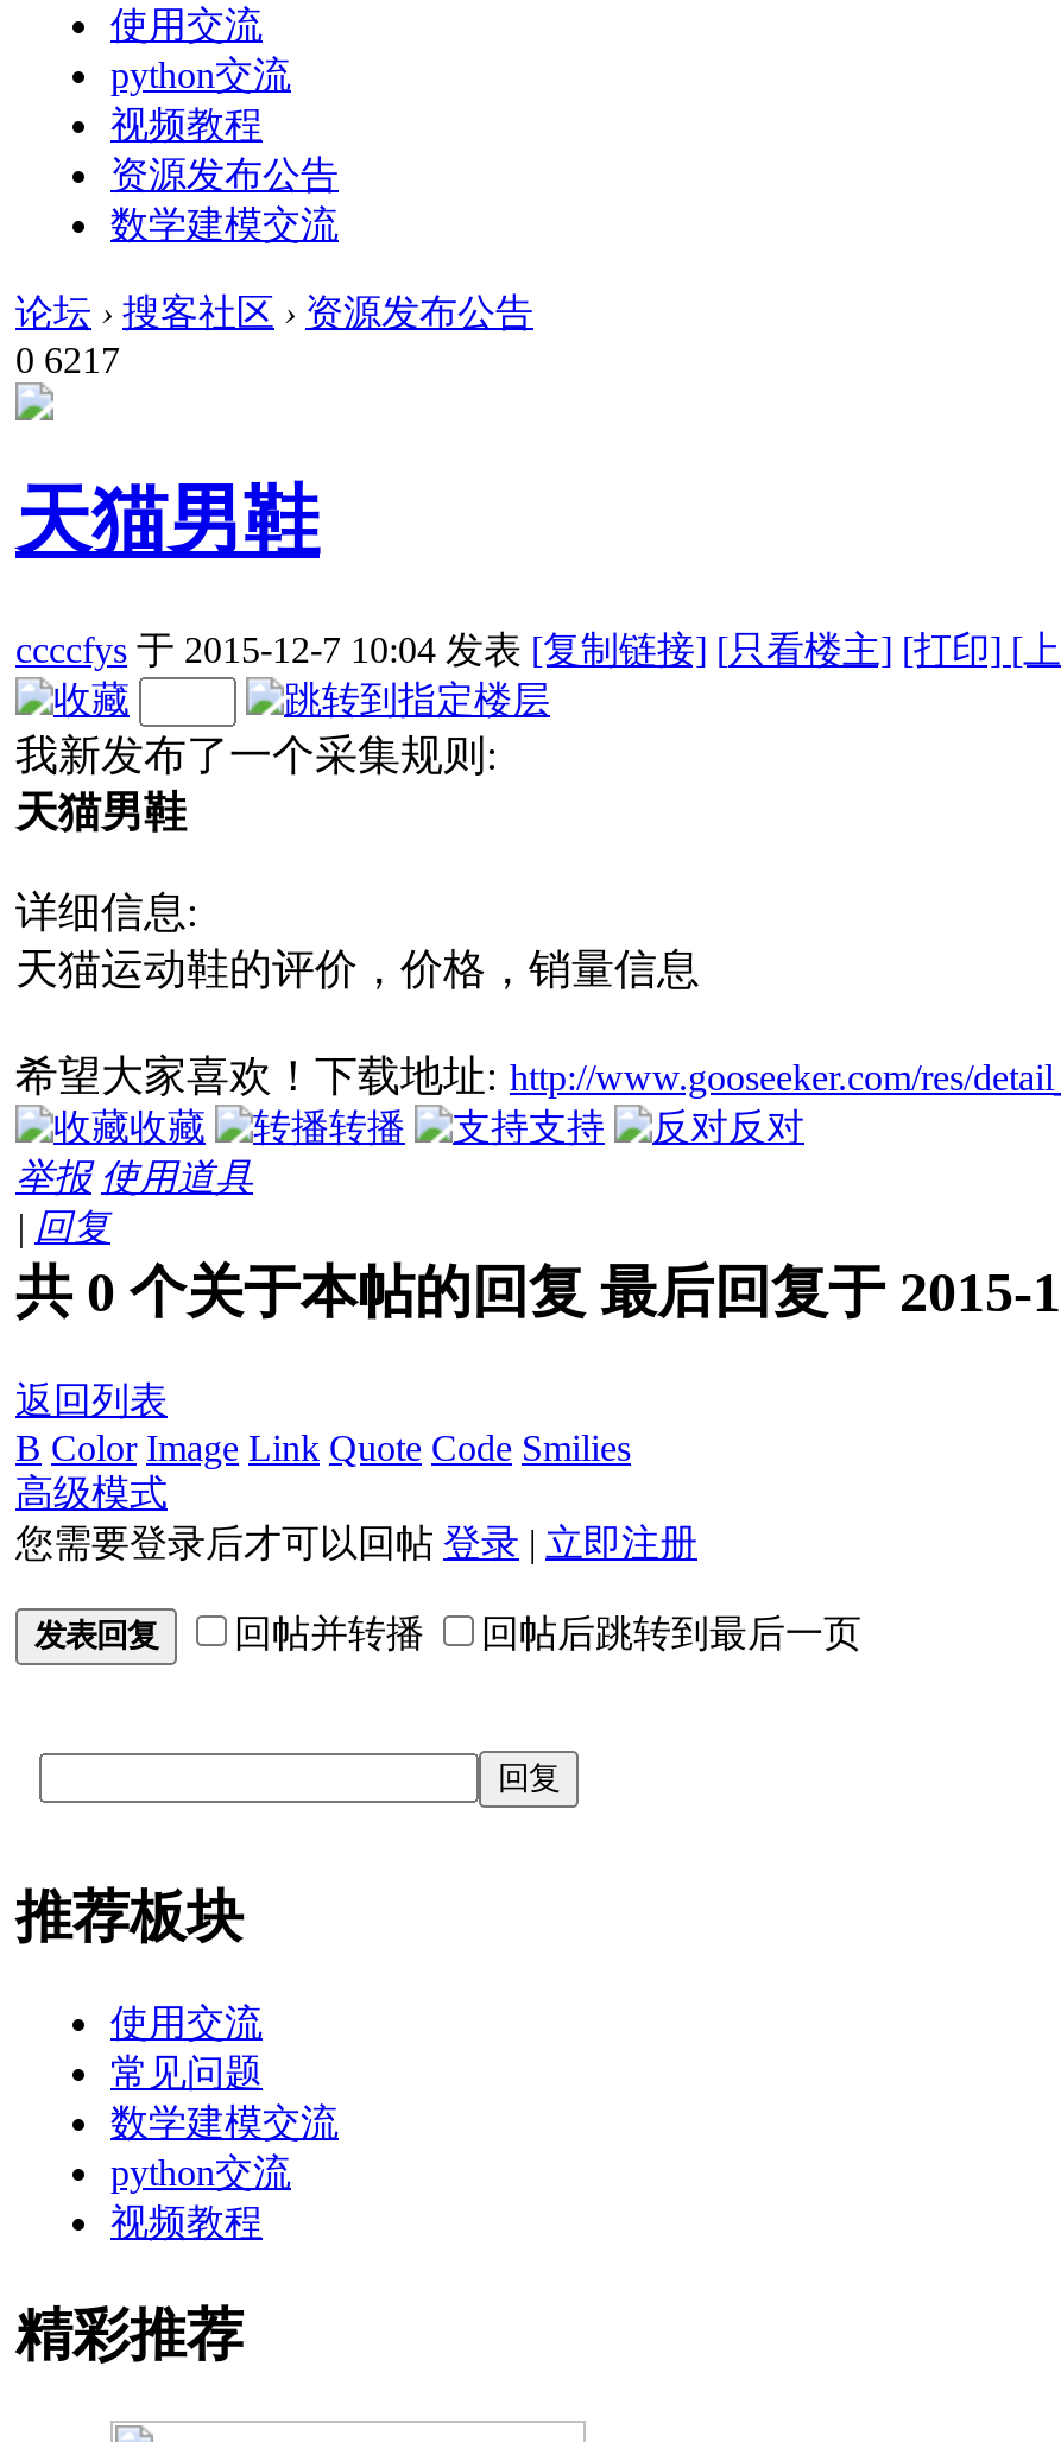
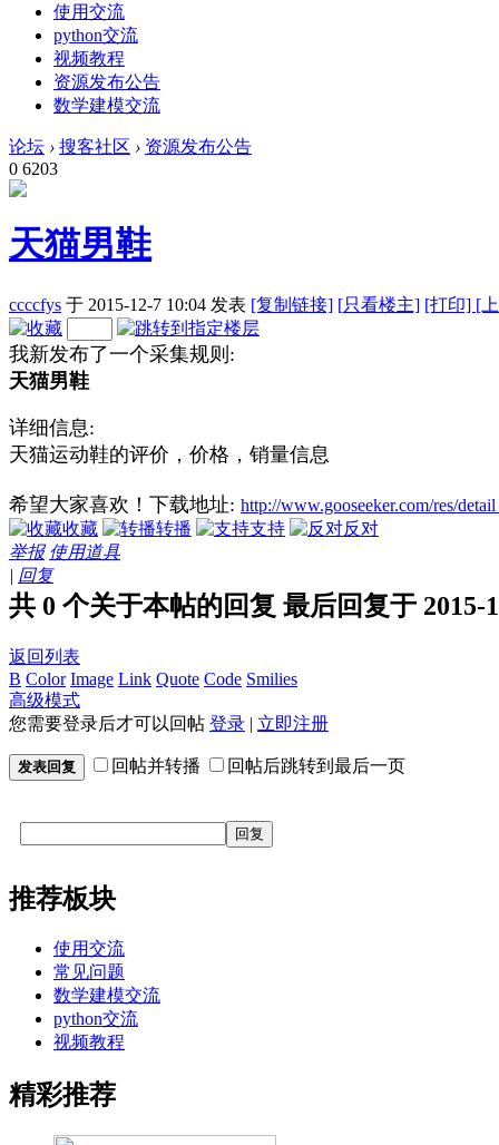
[15,339,120,380] 0 6217 -> [9,159,58,178] 0 6203

